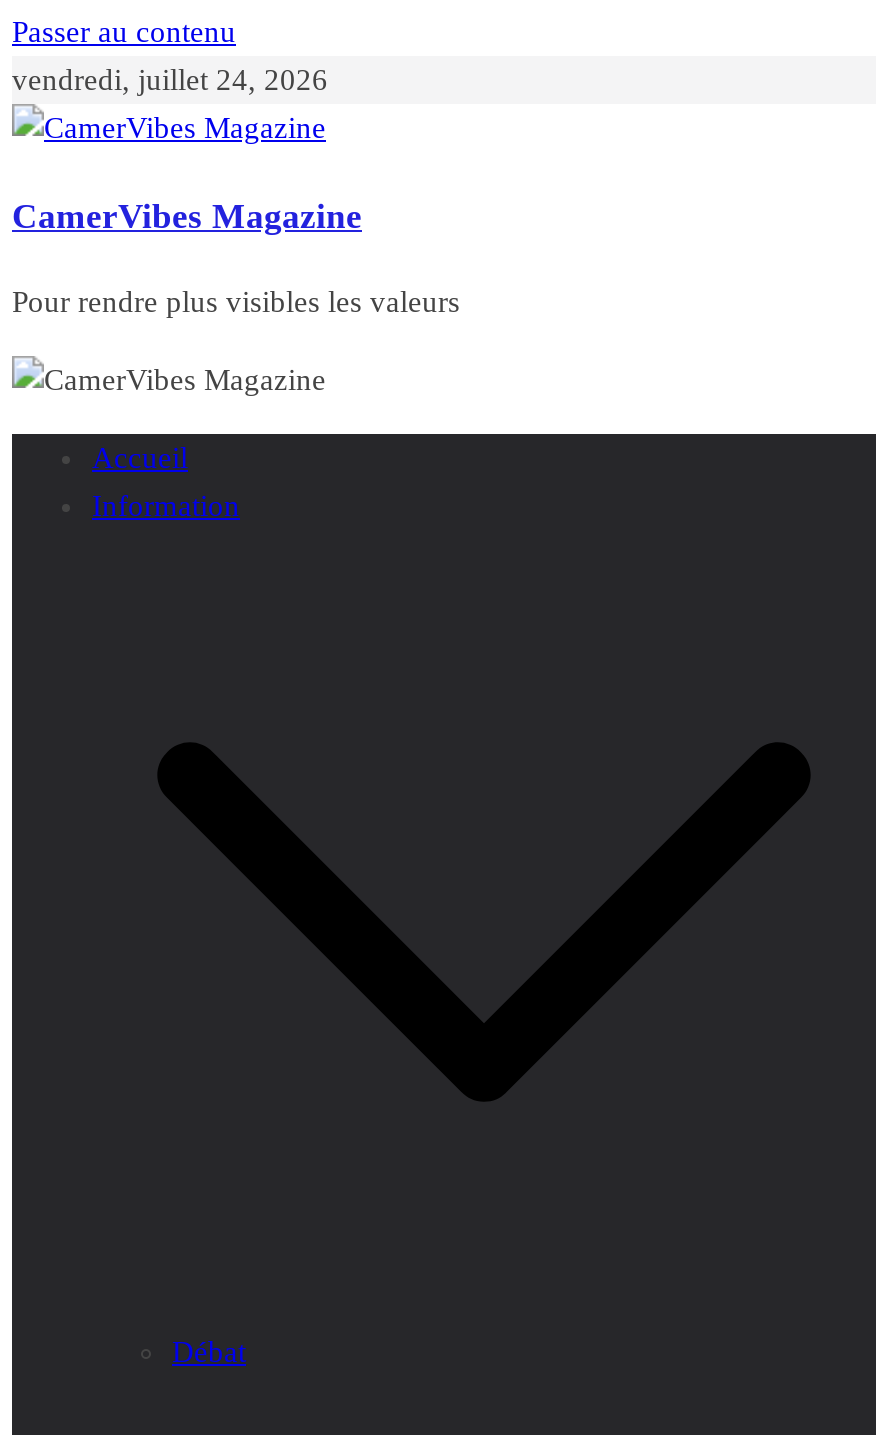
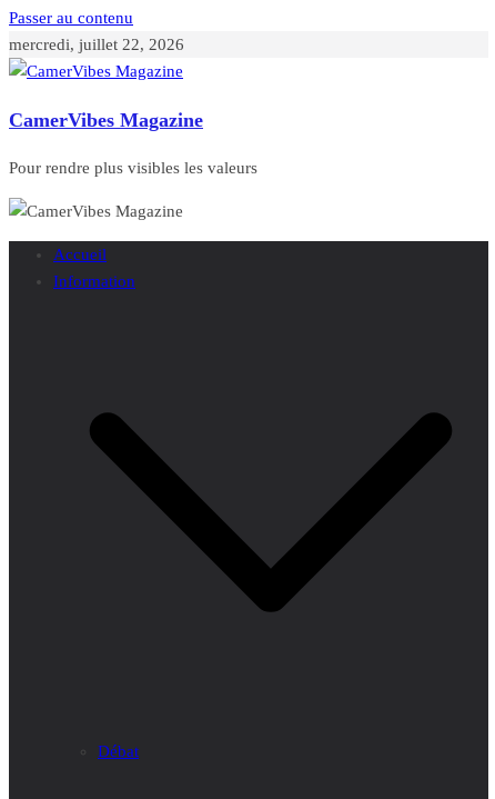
[12,64,328,96] vendredi, juillet 24, 2026 -> [9,36,184,53] mercredi, juillet 22, 2026

